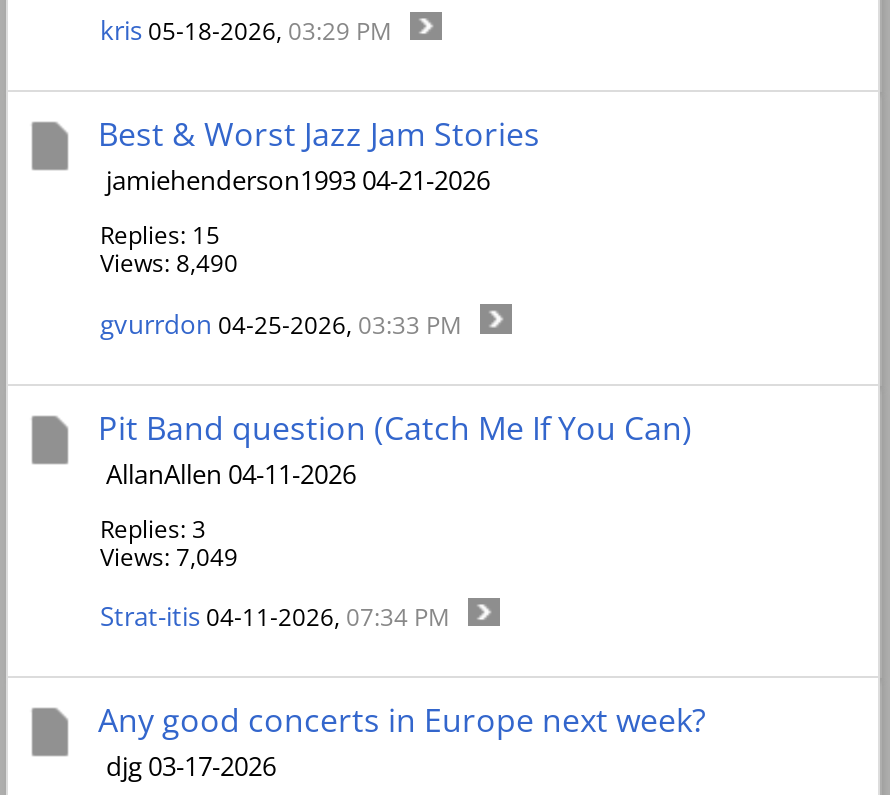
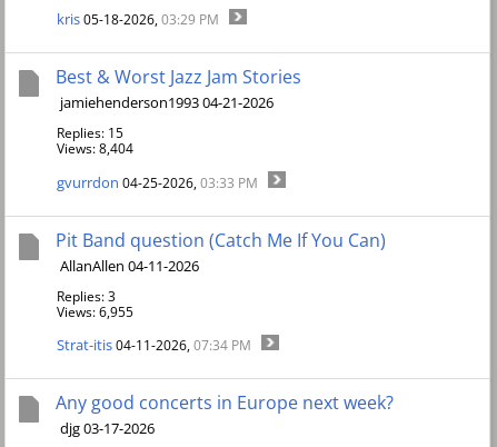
[100,247,238,281] Views: 8,490 -> [57,139,133,158] Views: 8,404
[100,540,238,574] Views: 7,049 -> [57,302,133,321] Views: 6,955

